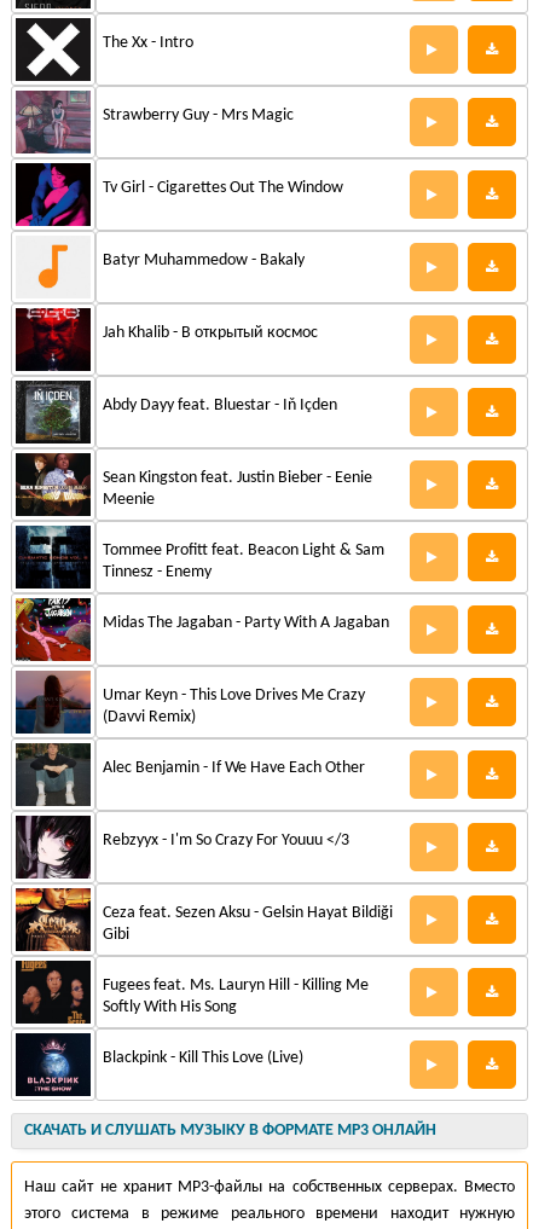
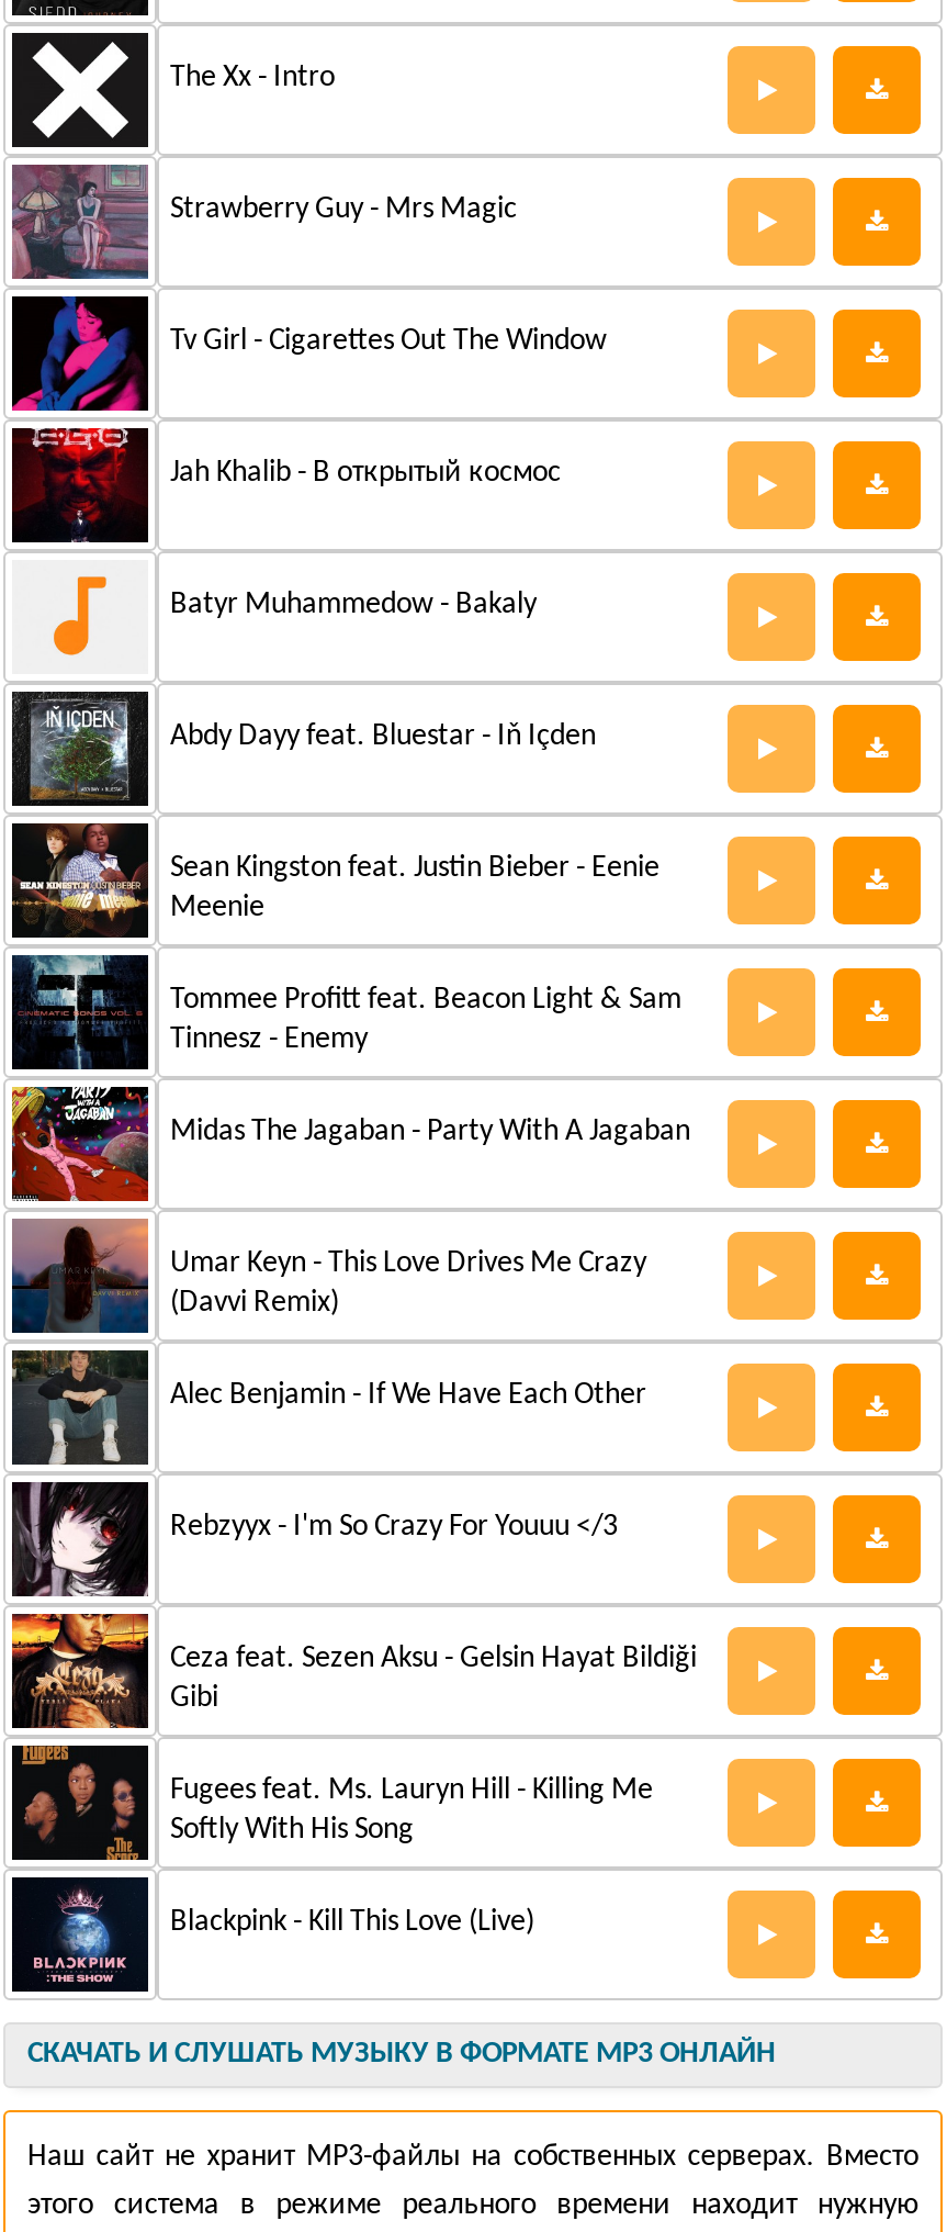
moved [103,251,305,269] -> [170,588,537,621]: Batyr Muhammedow - Bakaly
moved [16,307,318,371] -> [12,426,561,545]: [image] | Jah Khalib - В открытый космос

